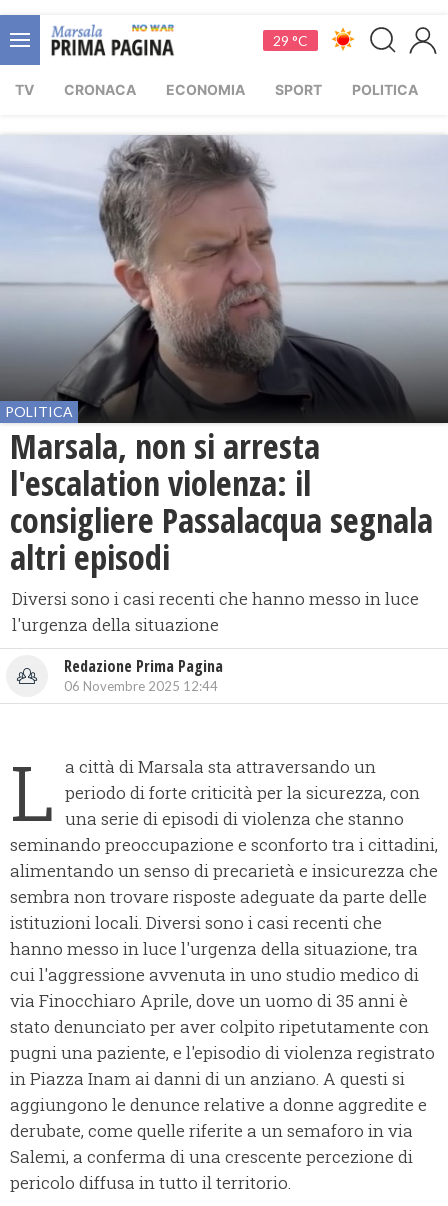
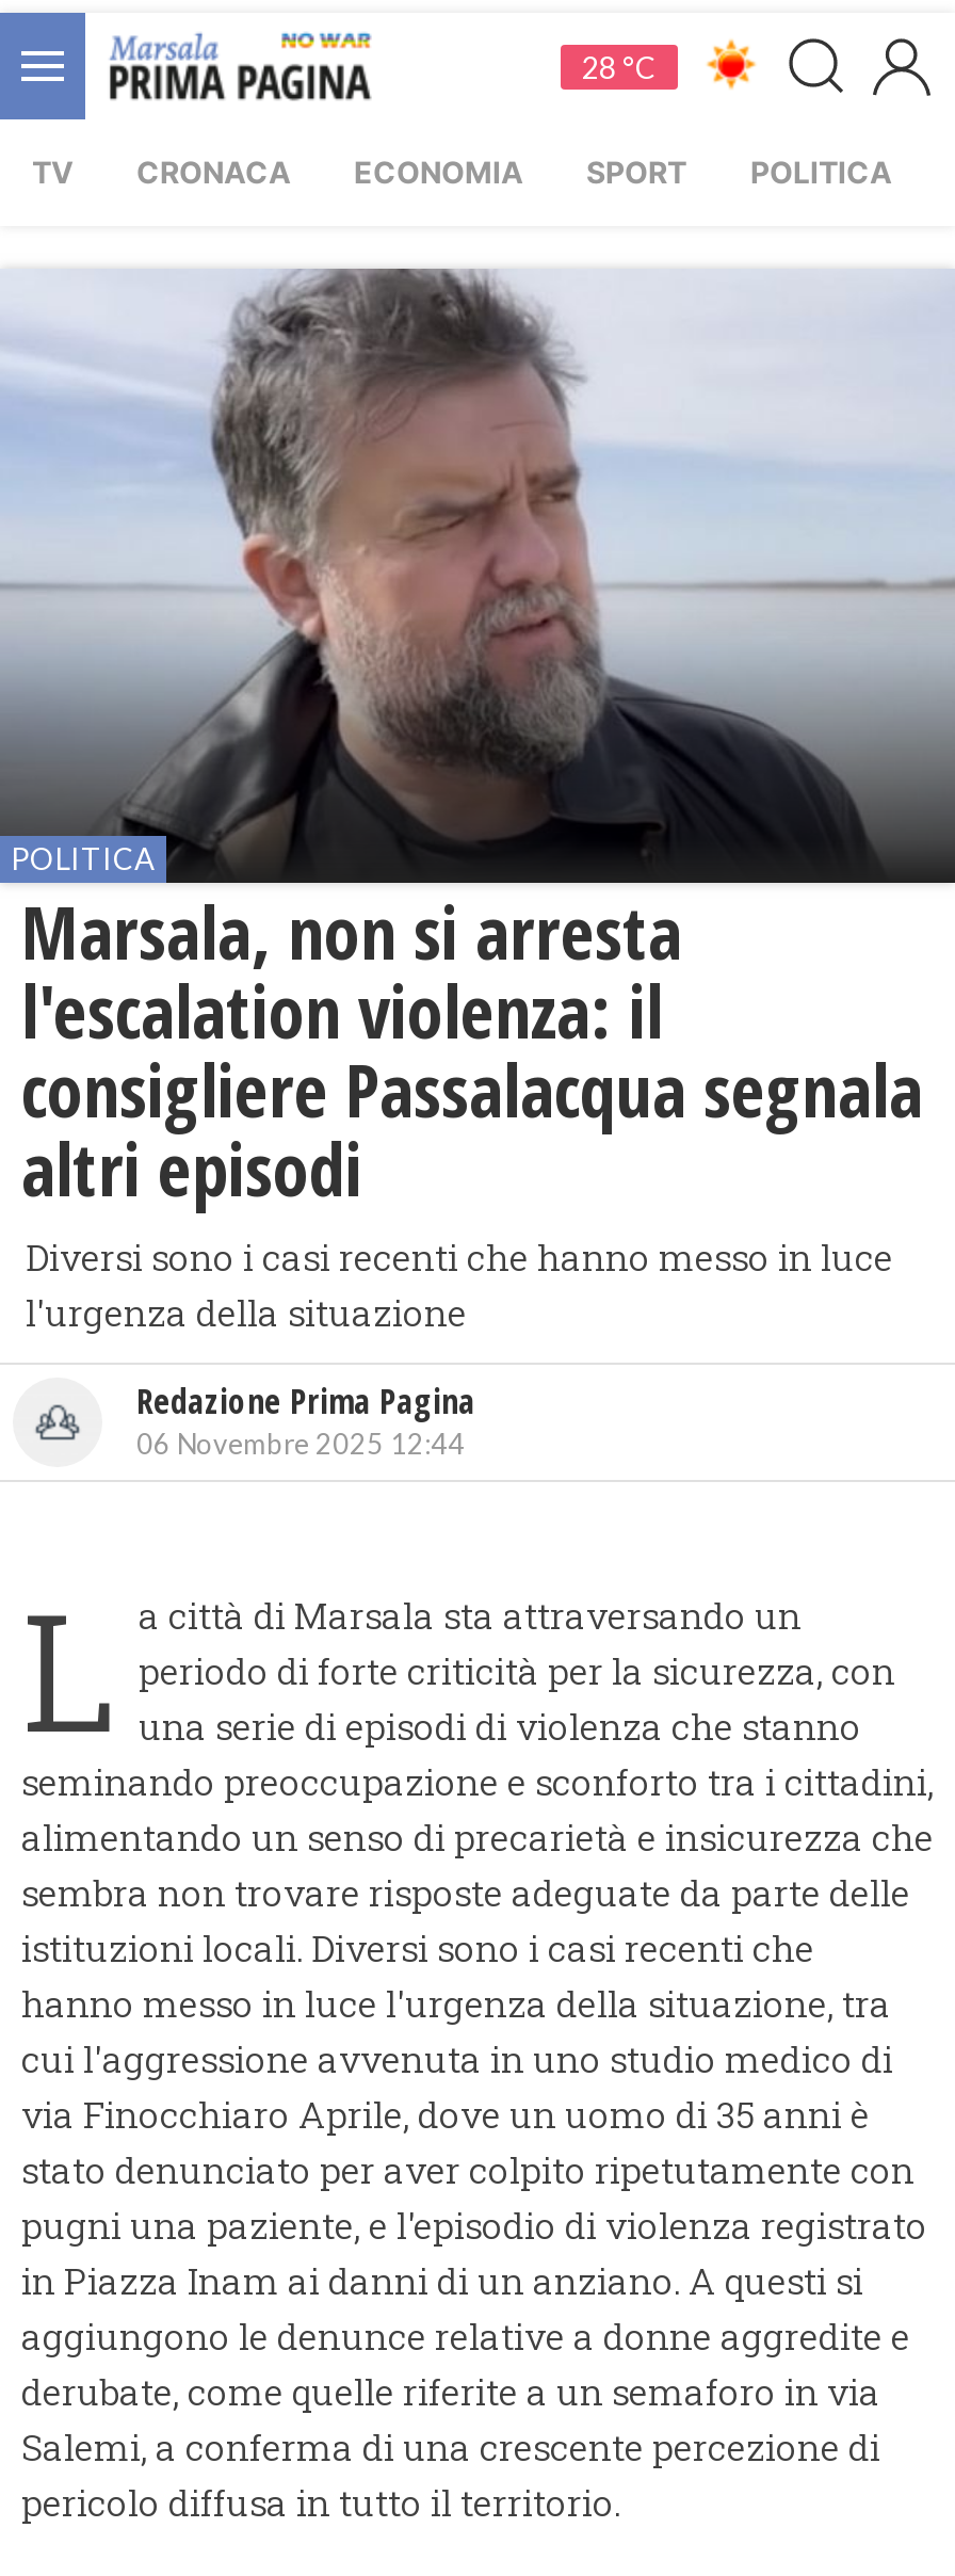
[273,31,308,48] 29 °C -> [582,48,657,84] 28 °C

